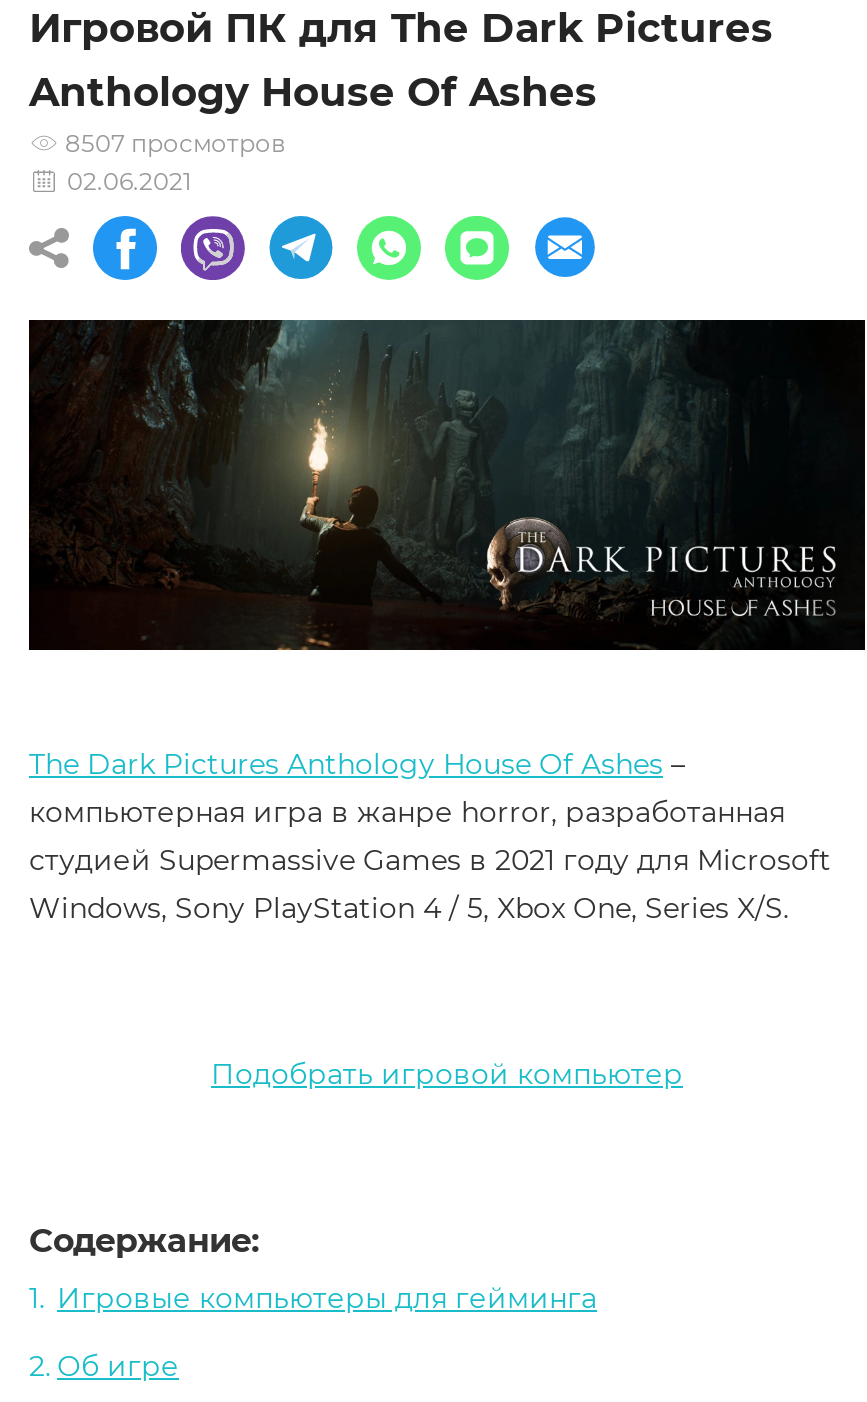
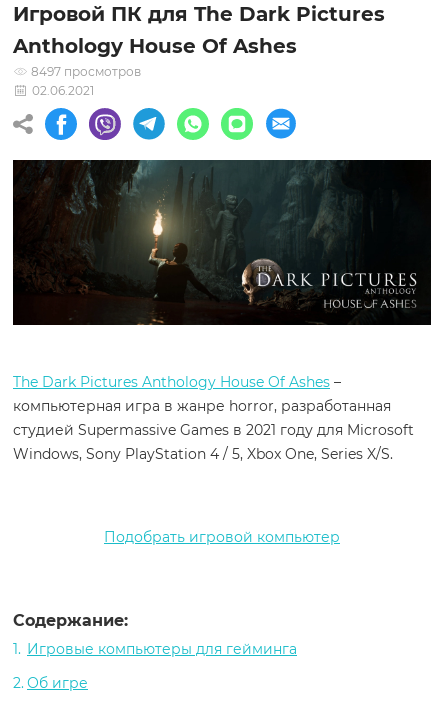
[65,128,285,158] 8507 просмотров -> [31,64,141,79] 8497 просмотров

